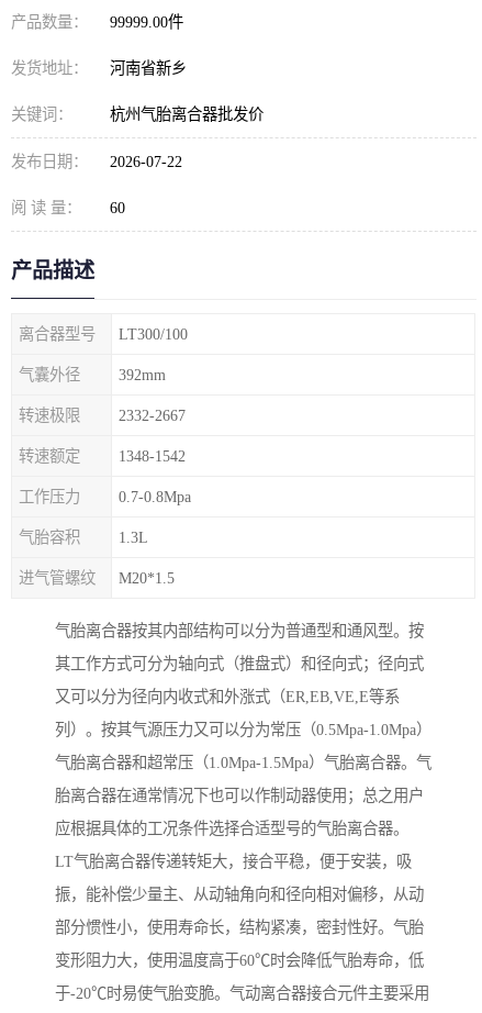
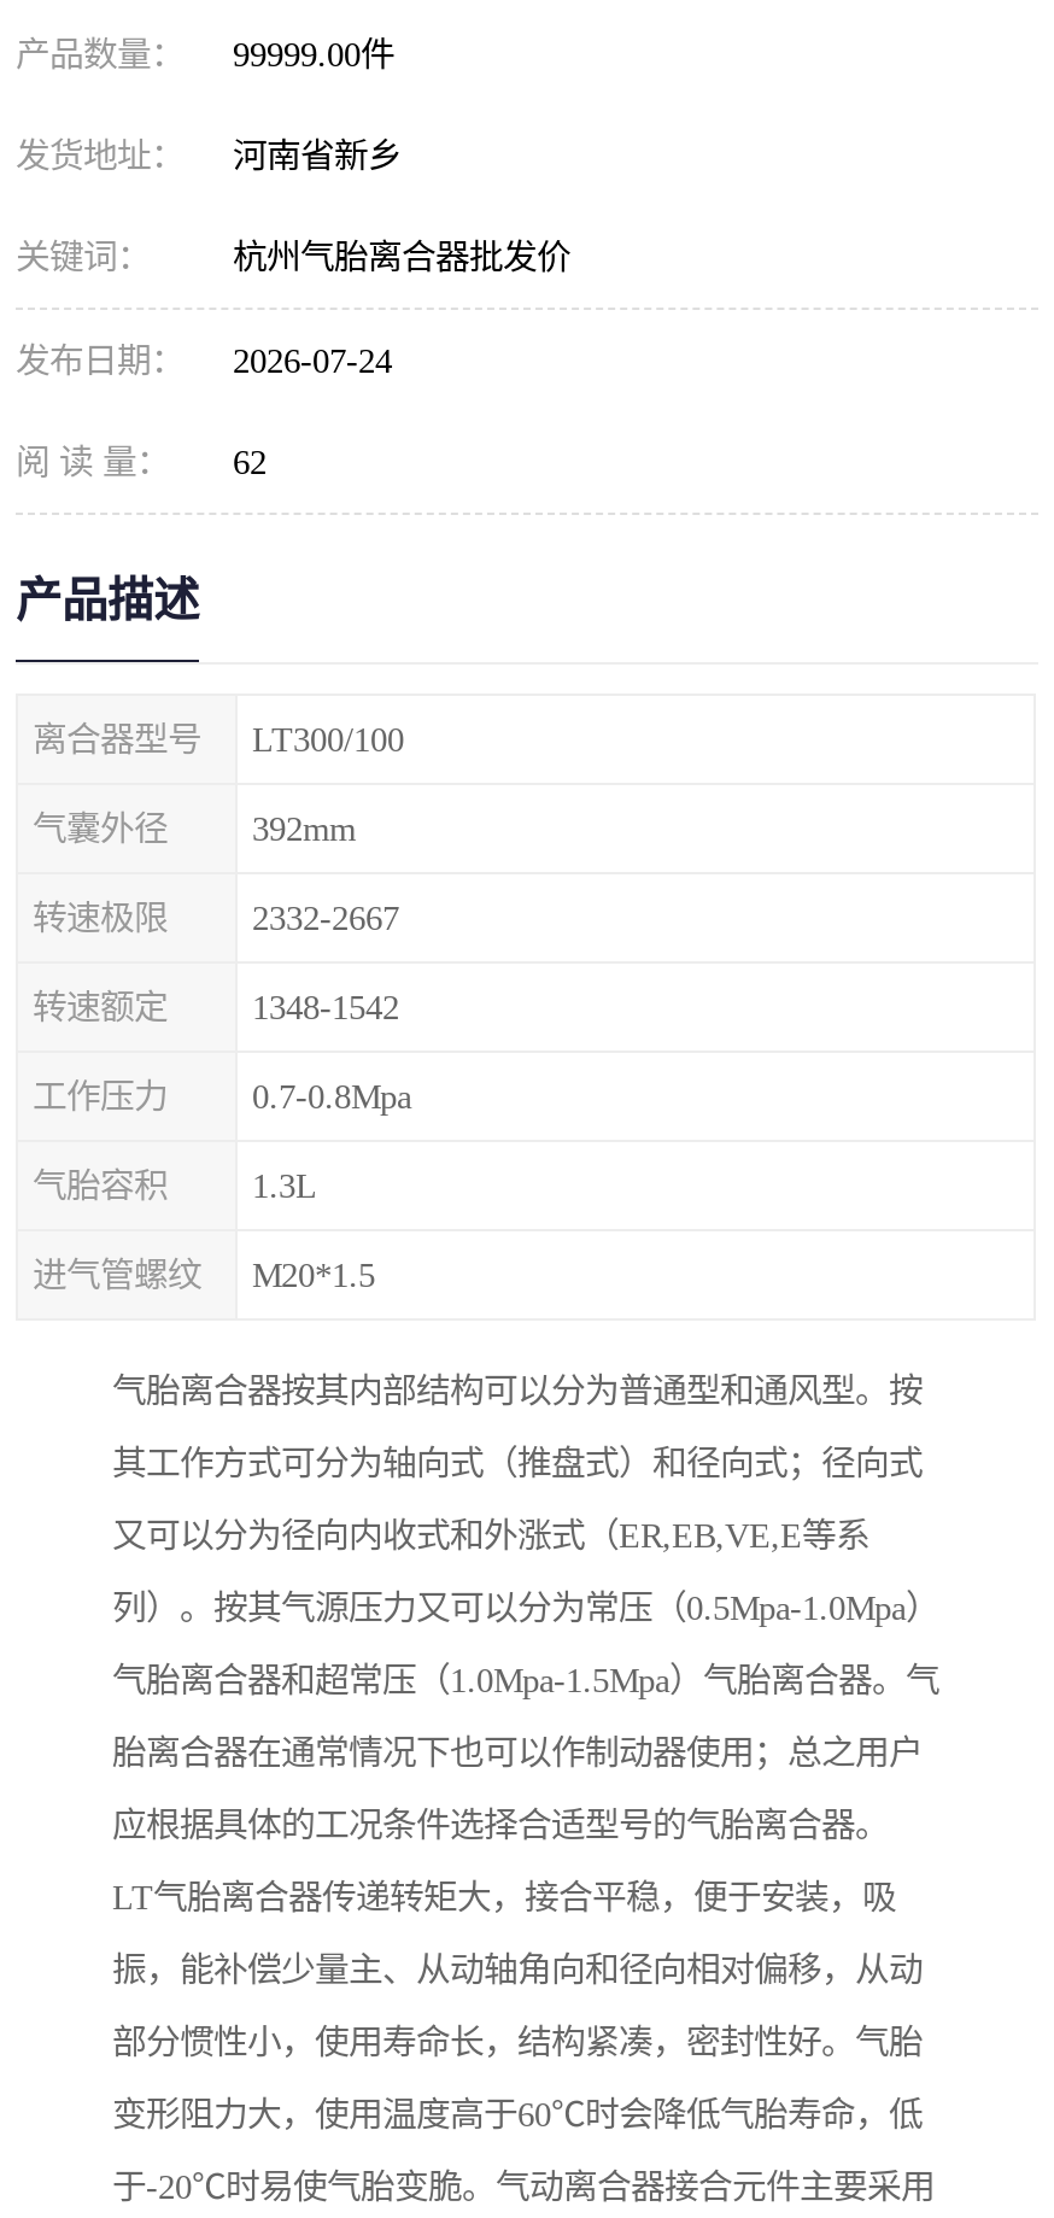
[11,153,182,170] 发布日期： 2026-07-22 -> [16,341,392,380] 发布日期： 2026-07-24
[11,199,125,216] 阅 读 量： 60 -> [16,443,267,481] 阅 读 量： 62

